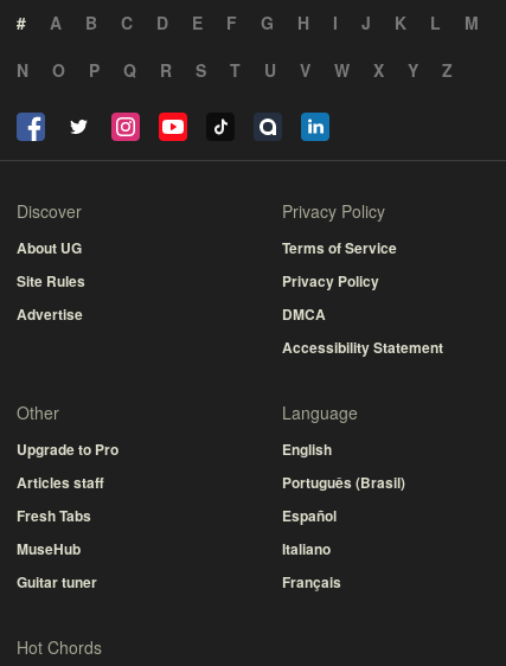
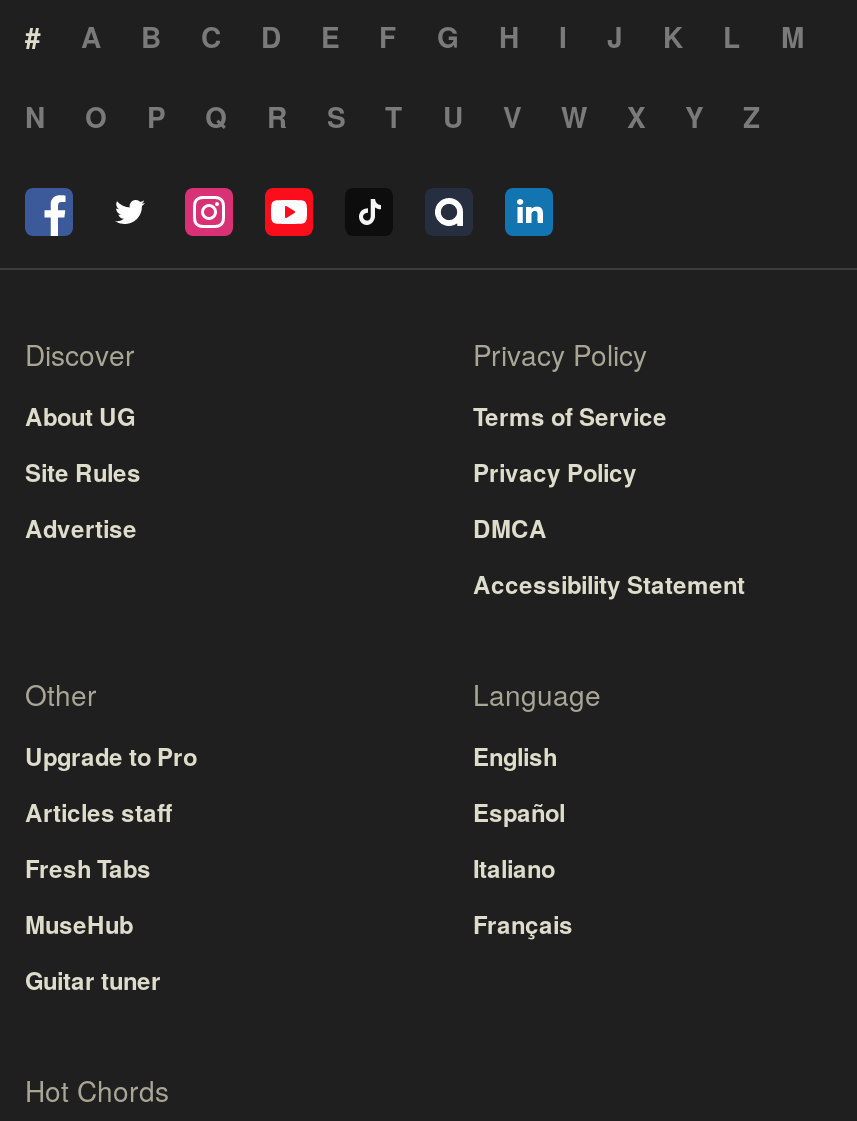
[282,472,405,493] Português (Brasil) -> none
moved [282,505,341,593] -> [473,794,573,942]: Español | Italiano | Français

